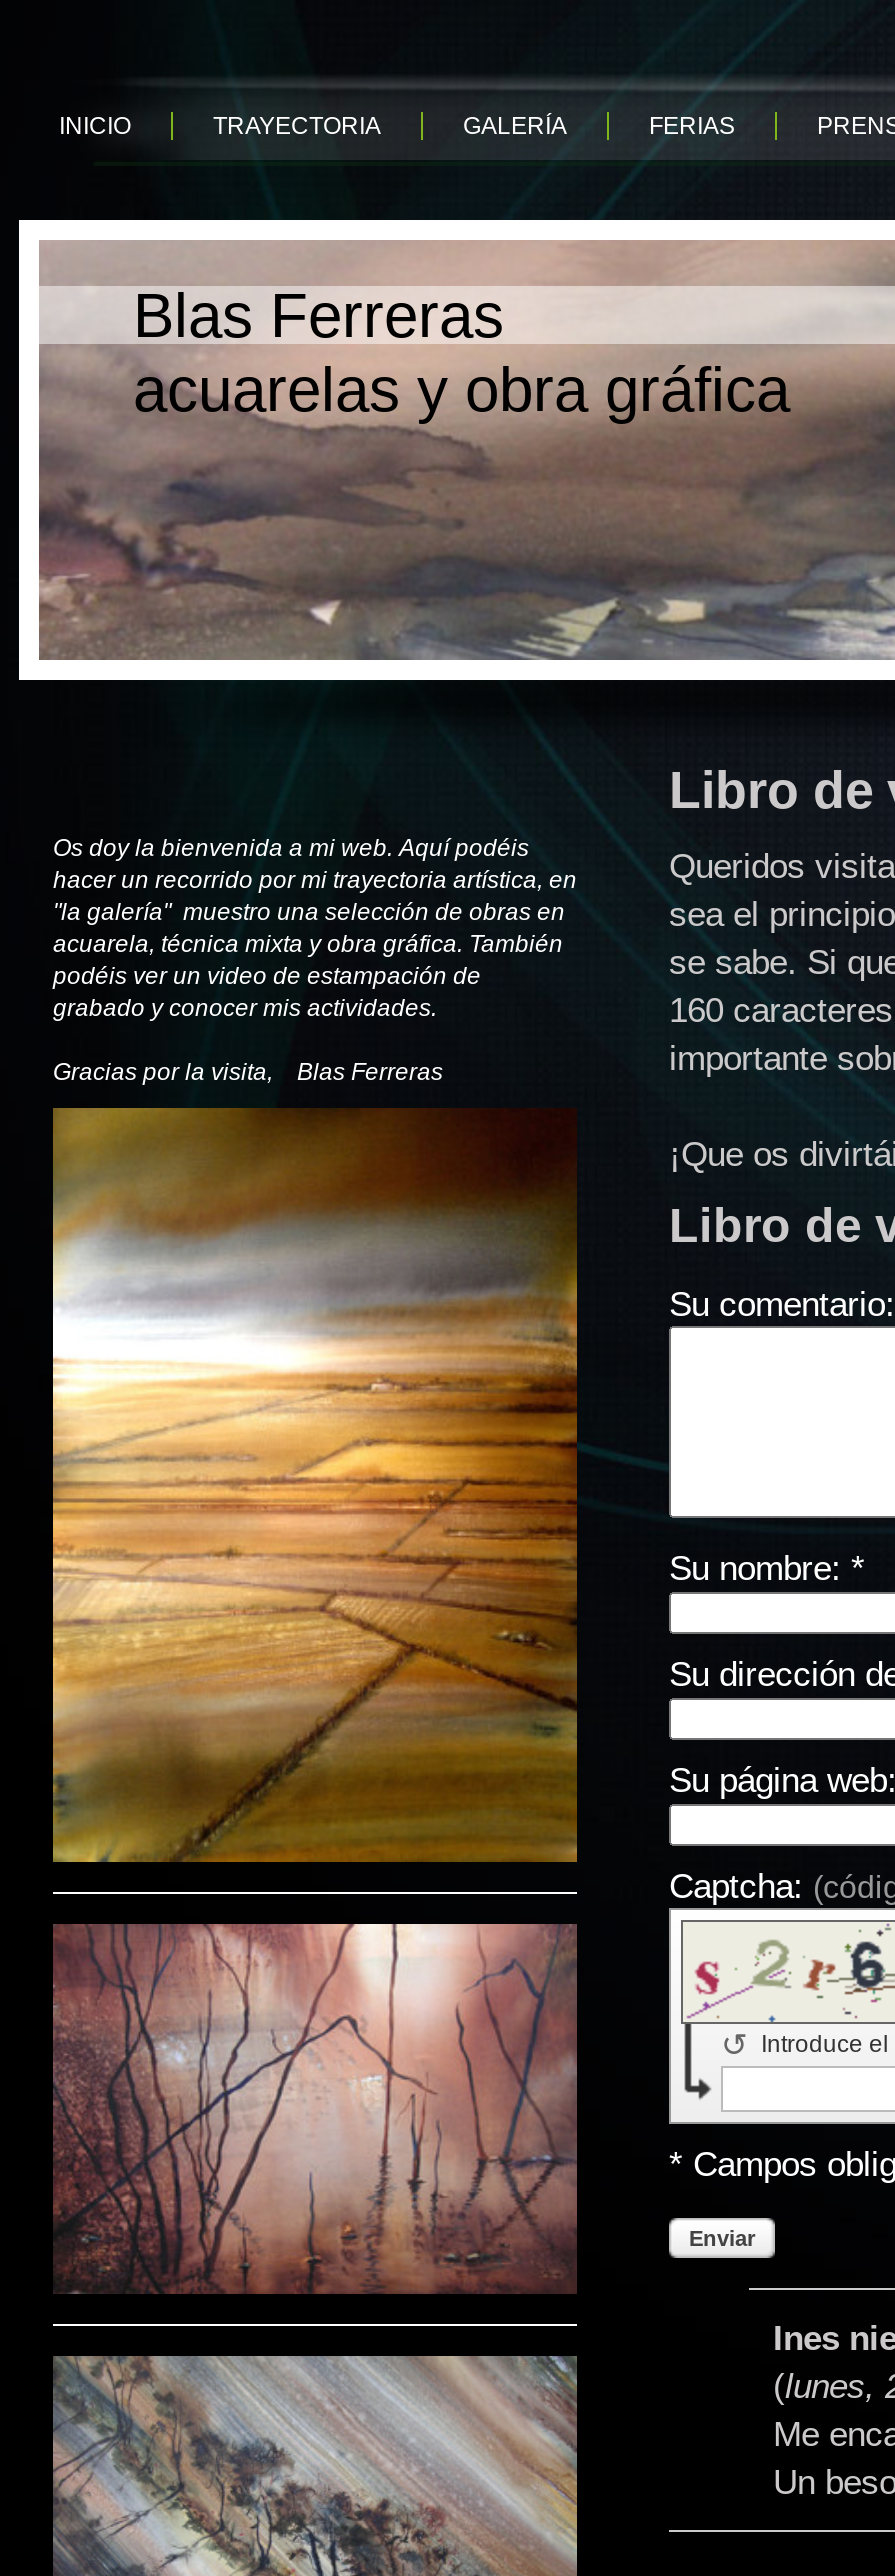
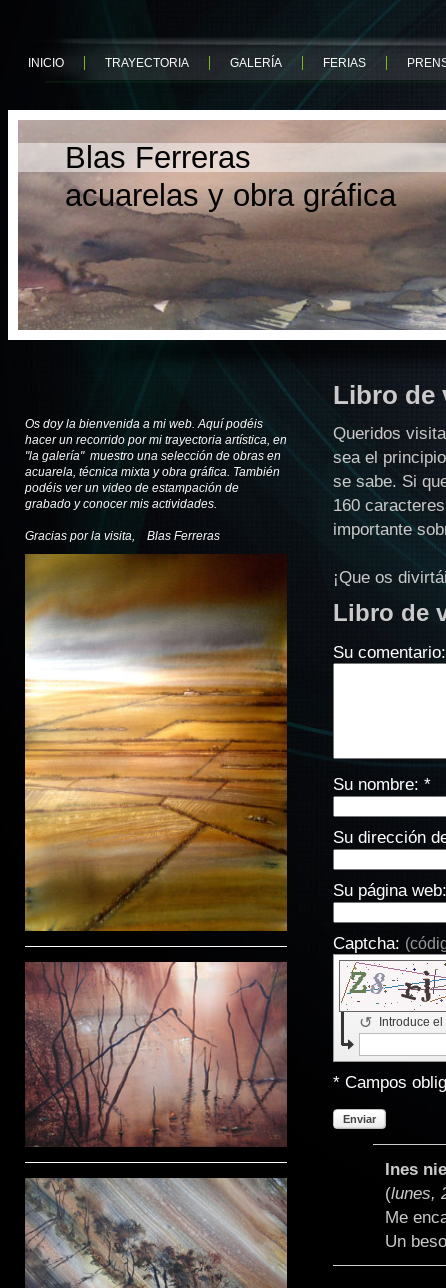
[689,1926,889,2022] [image] -> [342,962,443,1011] [image]

